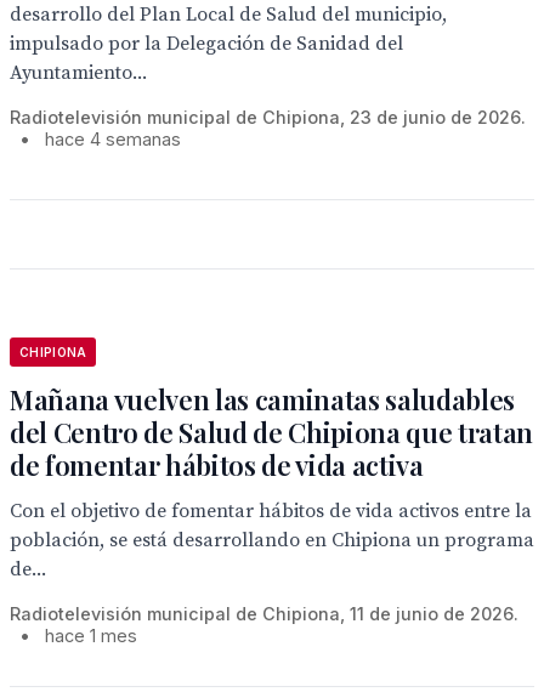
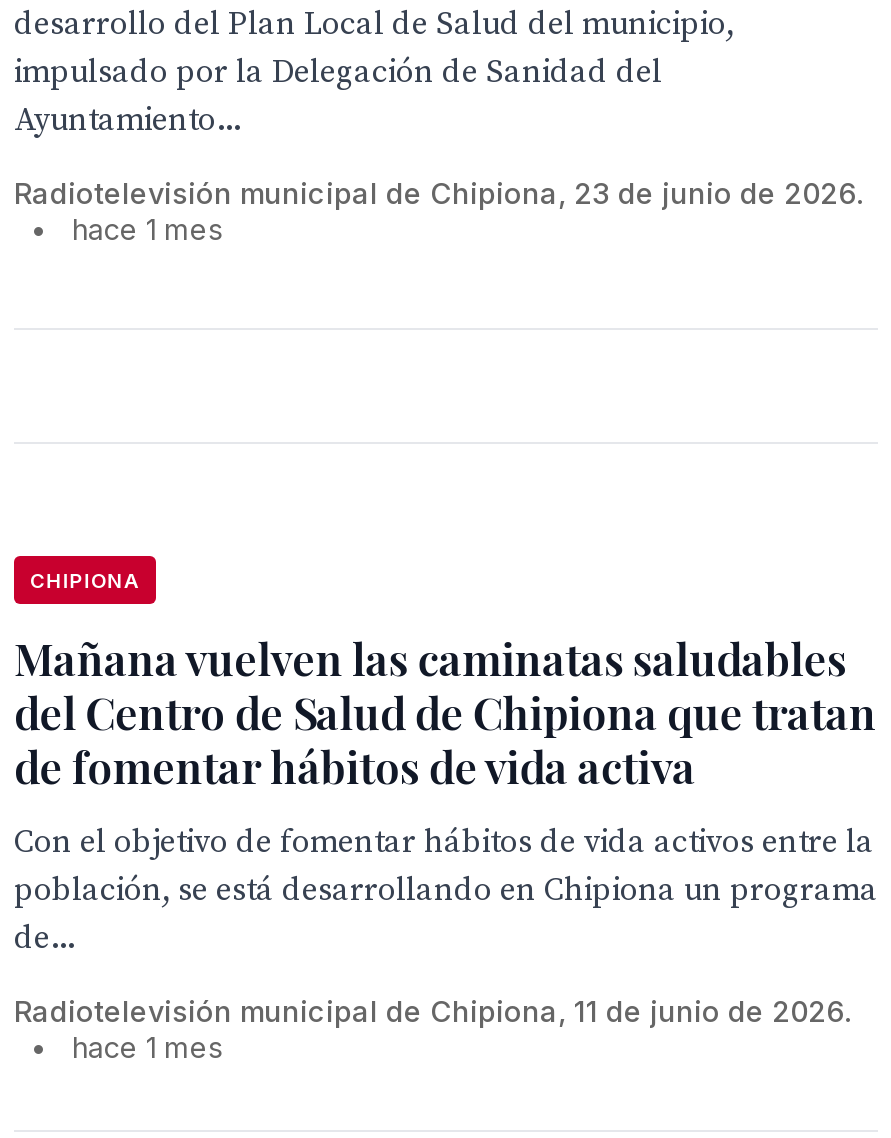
[45,129,181,149] hace 4 semanas -> [72,212,224,246] hace 1 mes

